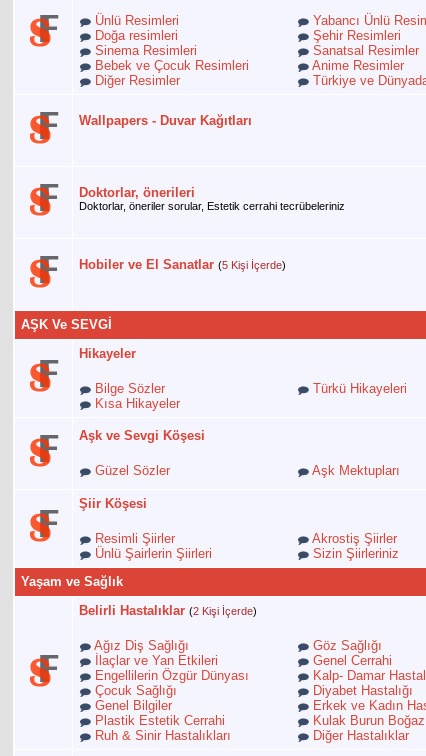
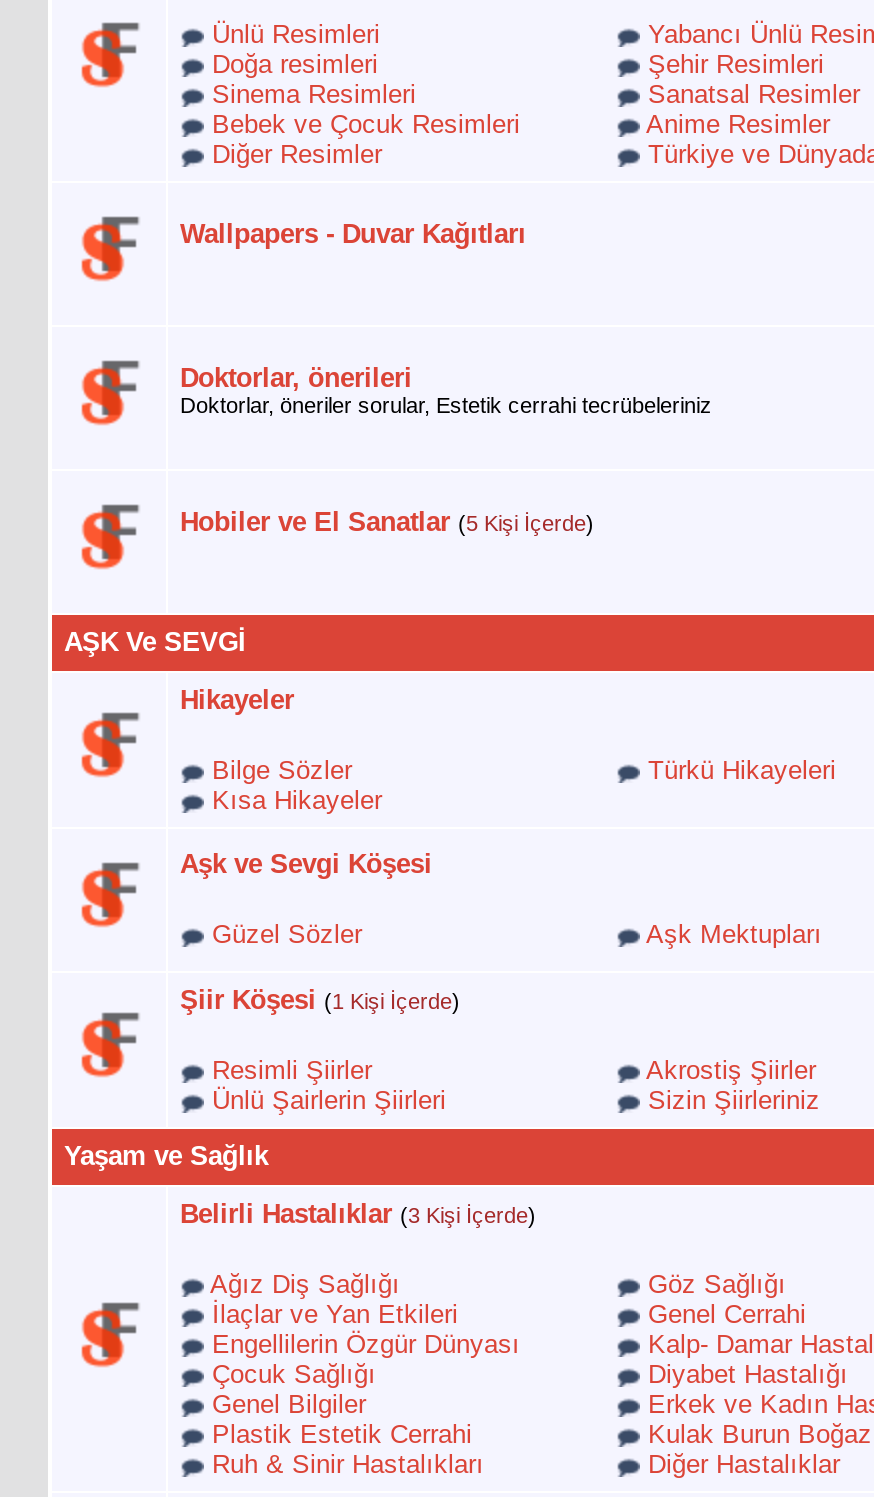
[79,496,147,511] Şiir Köşesi -> [180,986,460,1016] Şiir Köşesi (1 Kişi İçerde)
[79,603,257,618] Belirli Hastalıklar (2 Kişi İçerde) -> [180,1200,536,1230] Belirli Hastalıklar (3 Kişi İçerde)

